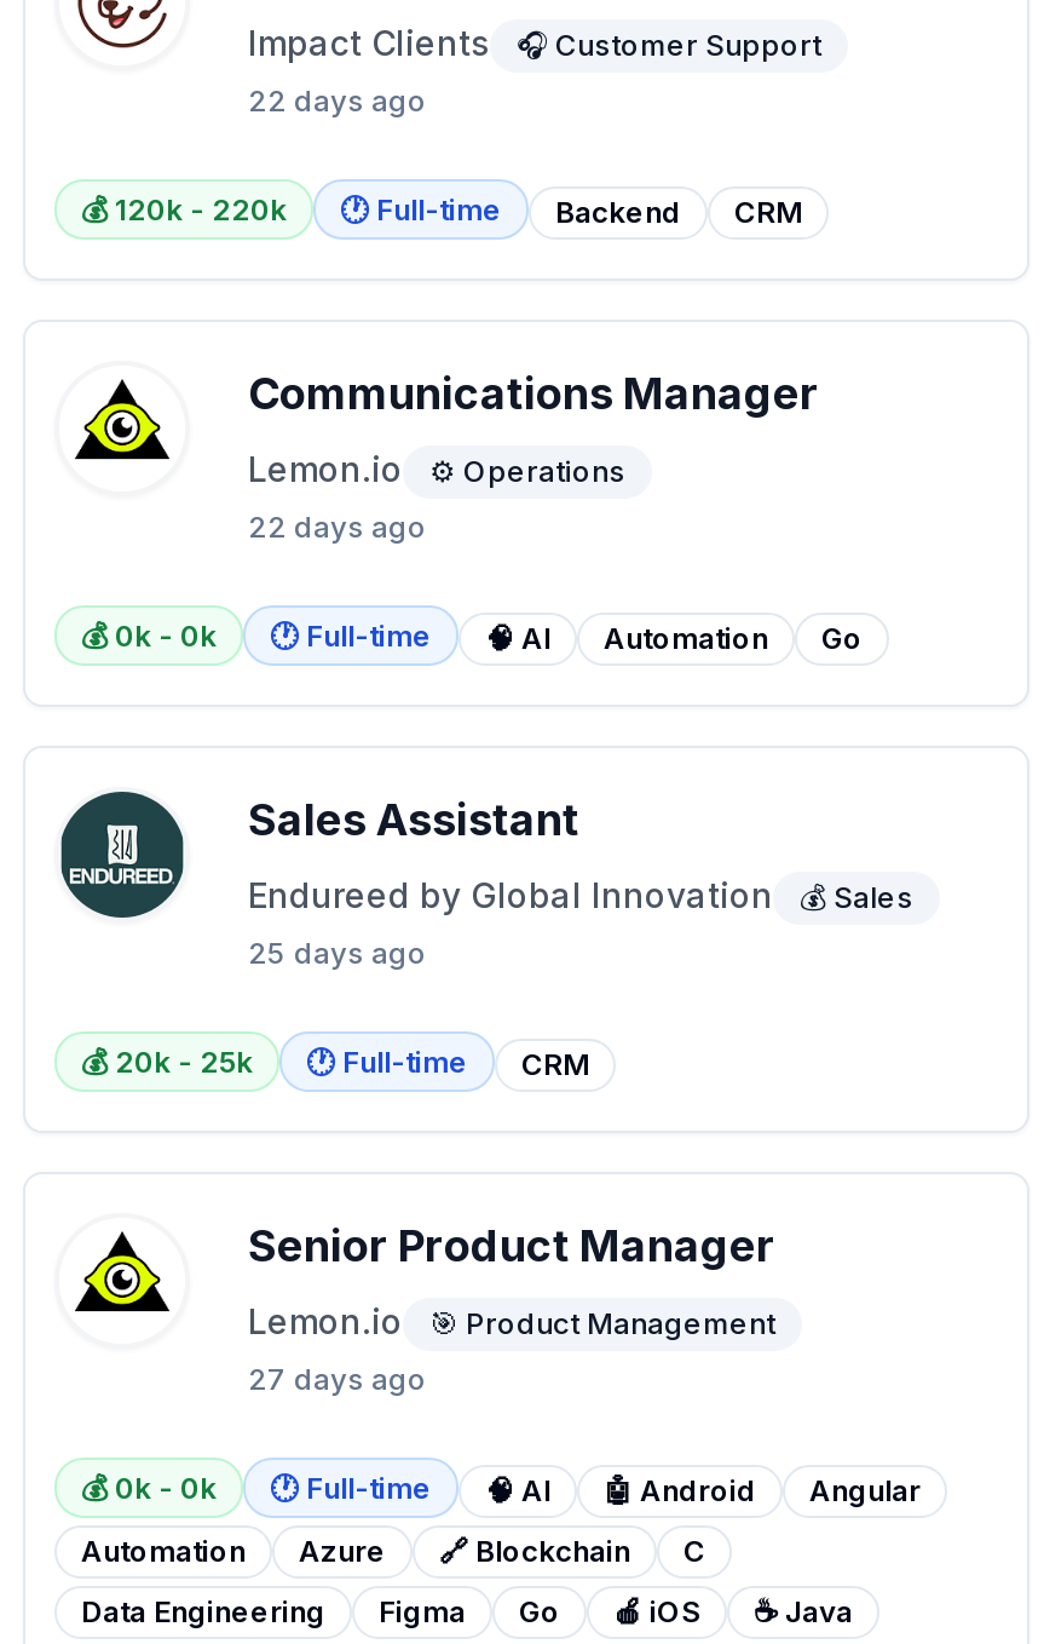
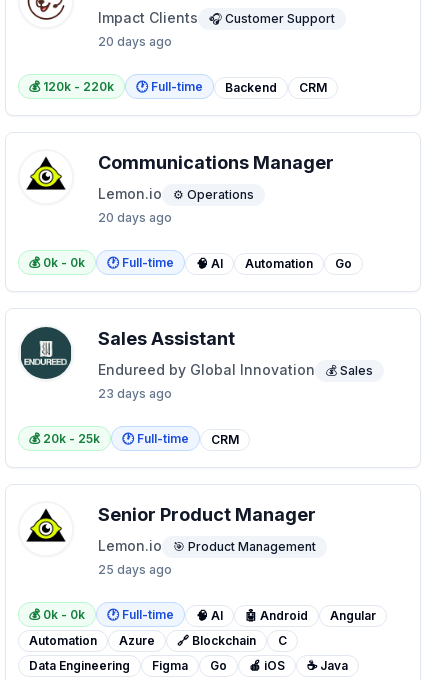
[248,82,427,119] 22 days ago -> [98,34,172,49] 20 days ago
[248,508,427,545] 22 days ago -> [98,210,172,225] 20 days ago
[248,935,427,971] 25 days ago -> [98,386,172,401] 23 days ago
[248,1361,427,1397] 27 days ago -> [98,562,172,577] 25 days ago

